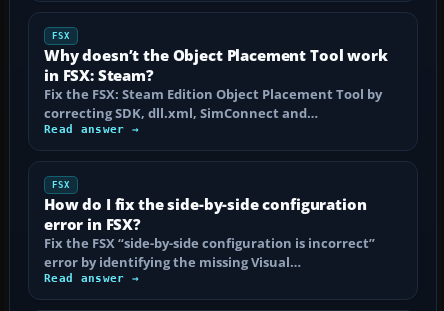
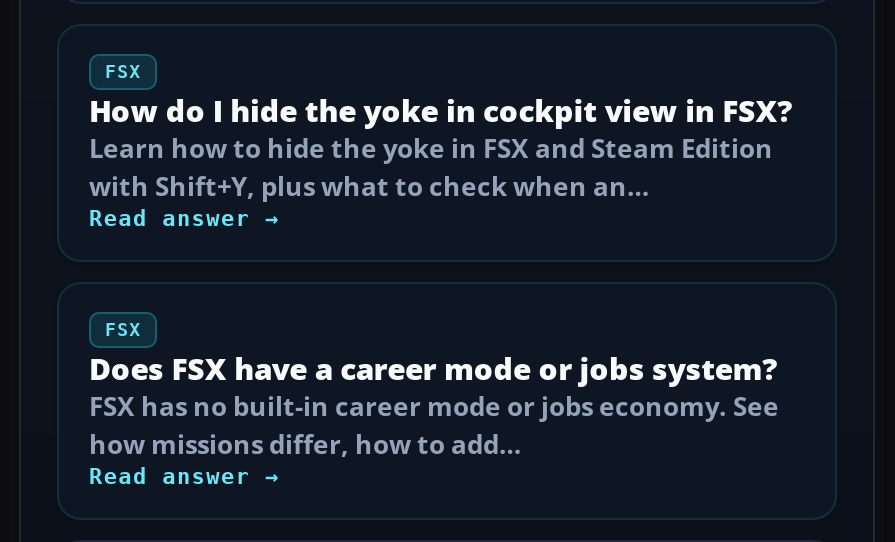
[44,45,388,122] Why doesn’t the Object Placement Tool work | in FSX: Steam? | Fix the FSX: Steam Edition Object Placement Tool by | correcting SDK, dll.xml, SimConnect and… -> [89,90,793,204] How do I hide the yoke in cockpit view in FSX? | Learn how to hide the yoke in FSX and Steam Edition | with Shift+Y, plus what to check when an…
[44,194,375,271] How do I fix the side-by-side configuration | error in FSX? | Fix the FSX “side-by-side configuration is incorrect” | error by identifying the missing Visual… -> [89,348,779,462] Does FSX have a career mode or jobs system? | FSX has no built-in career mode or jobs economy. See | how missions differ, how to add…

